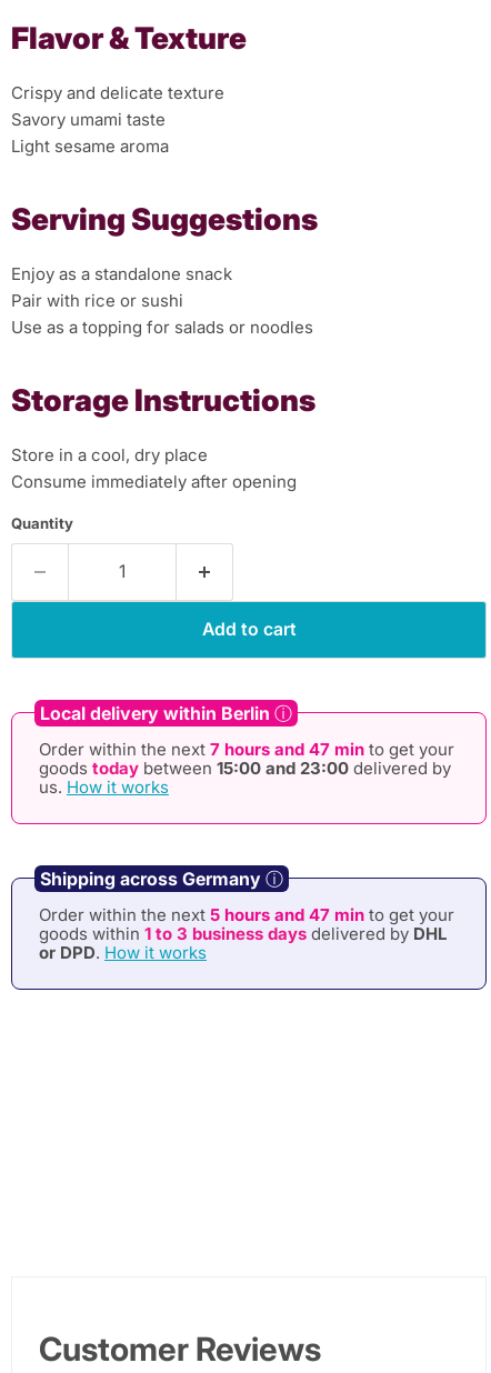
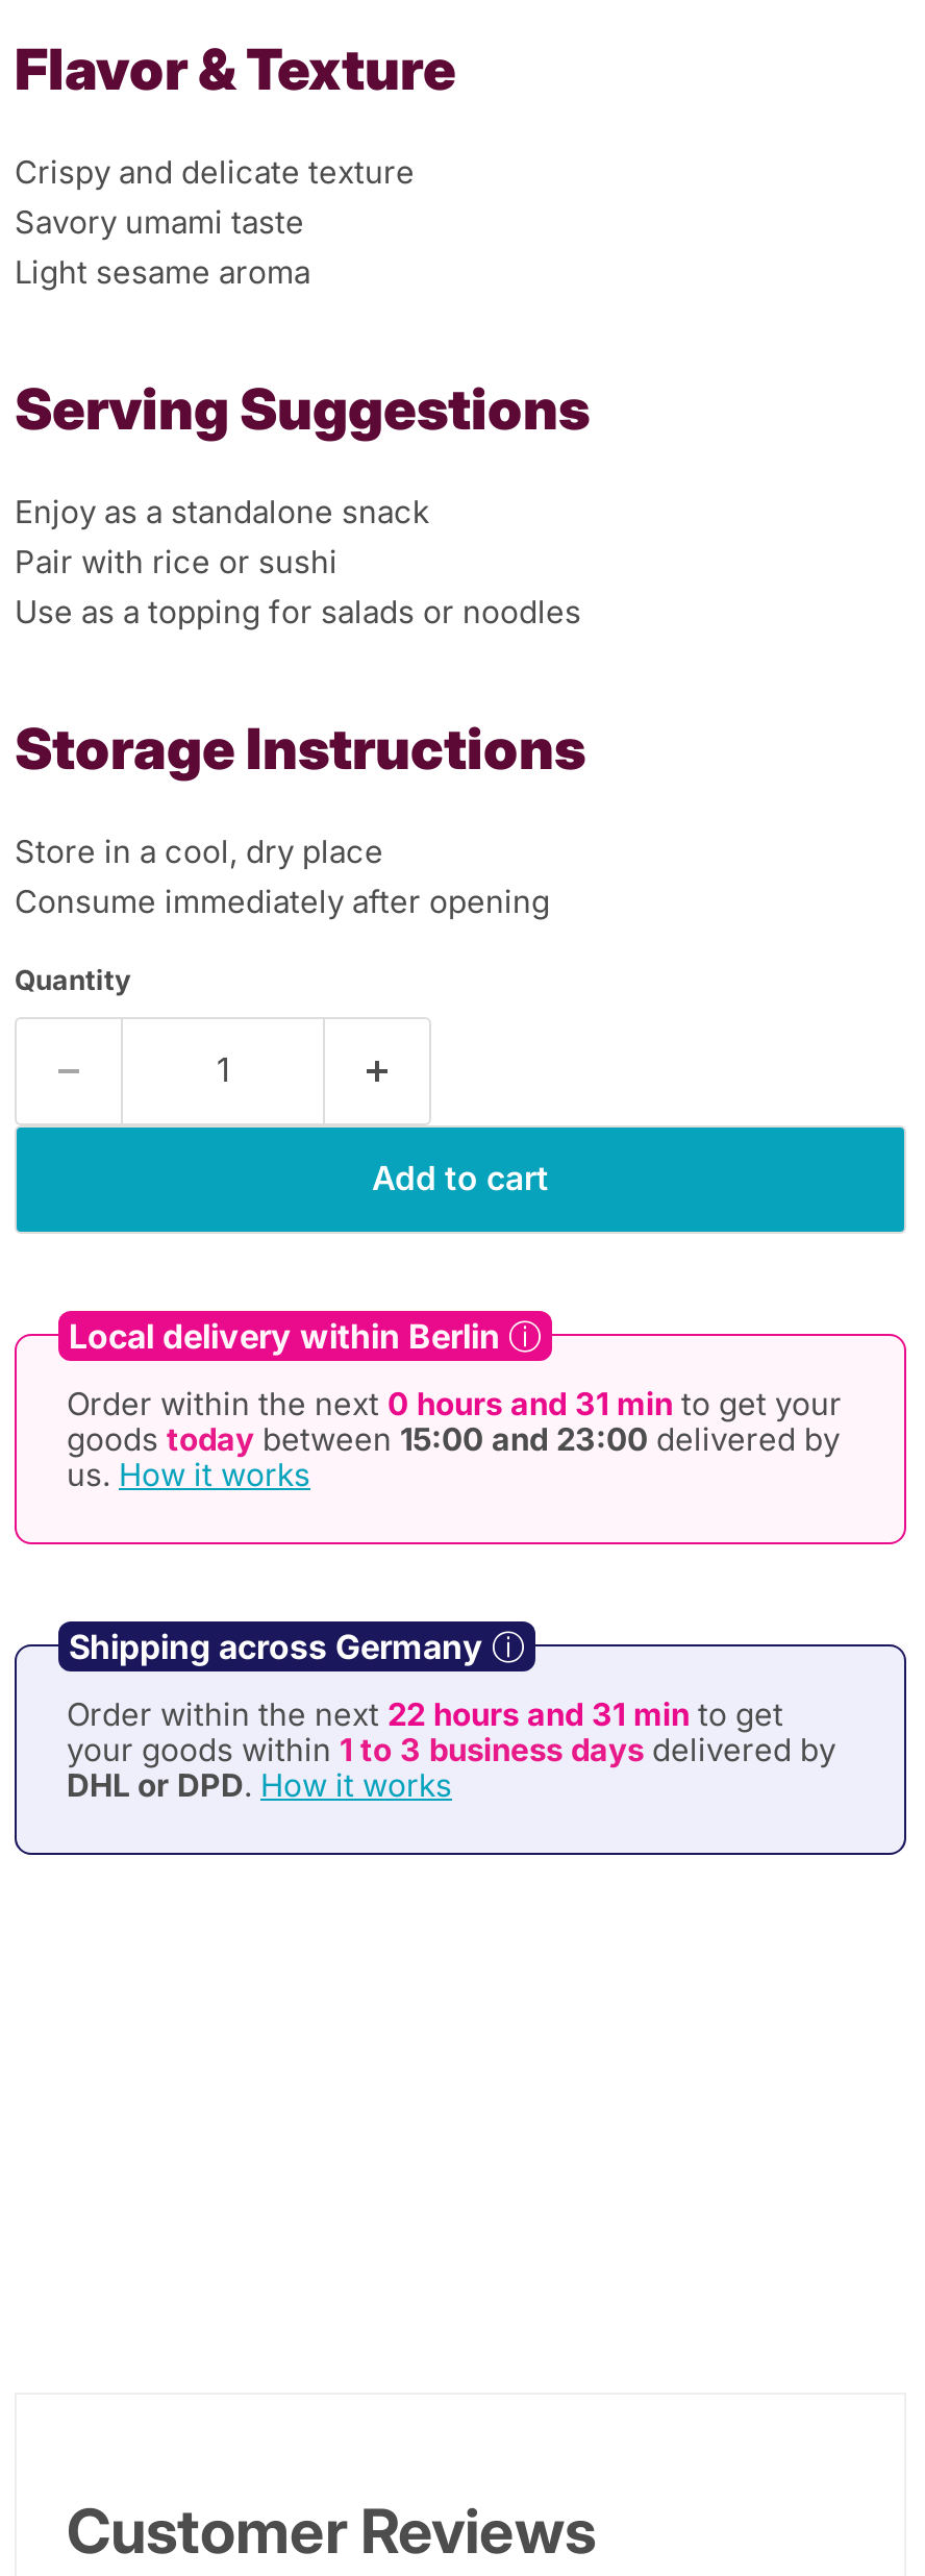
[39,738,454,759] Order within the next 7 hours and 47 min to get your -> [67,1385,842,1425] Order within the next 0 hours and 31 min to get your
[39,904,454,963] Order within the next 5 hours and 47 min to get your | goods within 1 to 3 business days delivered by DHL | or DPD. How it works -> [67,1696,835,1806] Order within the next 22 hours and 31 min to get | your goods within 1 to 3 business days delivered by | DHL or DPD. How it works

